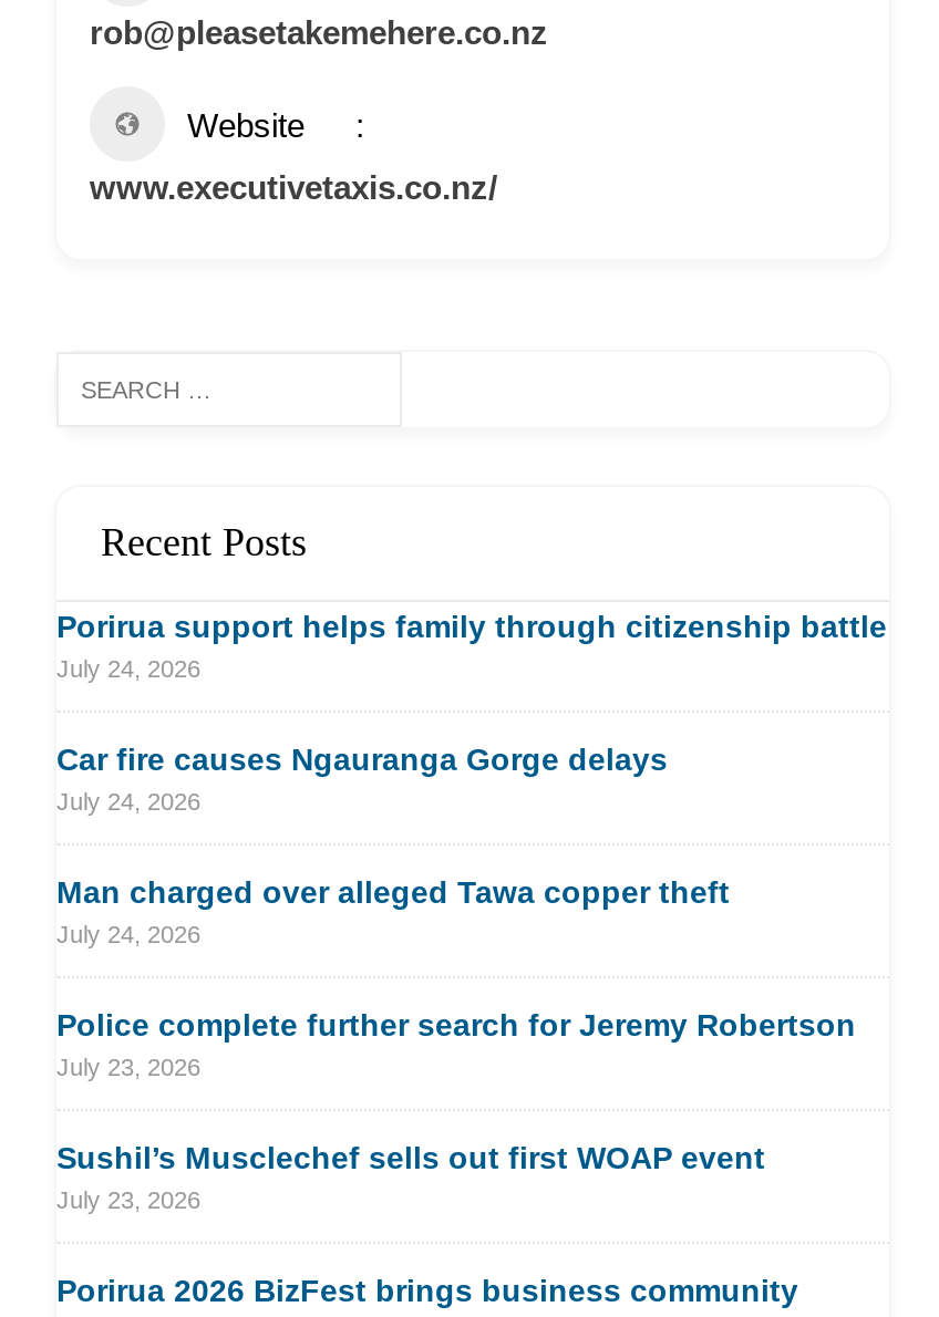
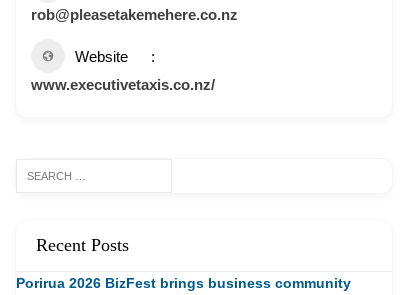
[56,608,887,1212] Porirua support helps family through citizenship battle | July 24, 2026 | Car fire causes Ngauranga Gorge delays | July 24, 2026 | Man charged over alleged Tawa copper theft | July 24, 2026 | Police complete further search for Jeremy Robertson | July 23, 2026 | Sushil’s Musclechef sells out first WOAP event | July 23, 2026 -> none

